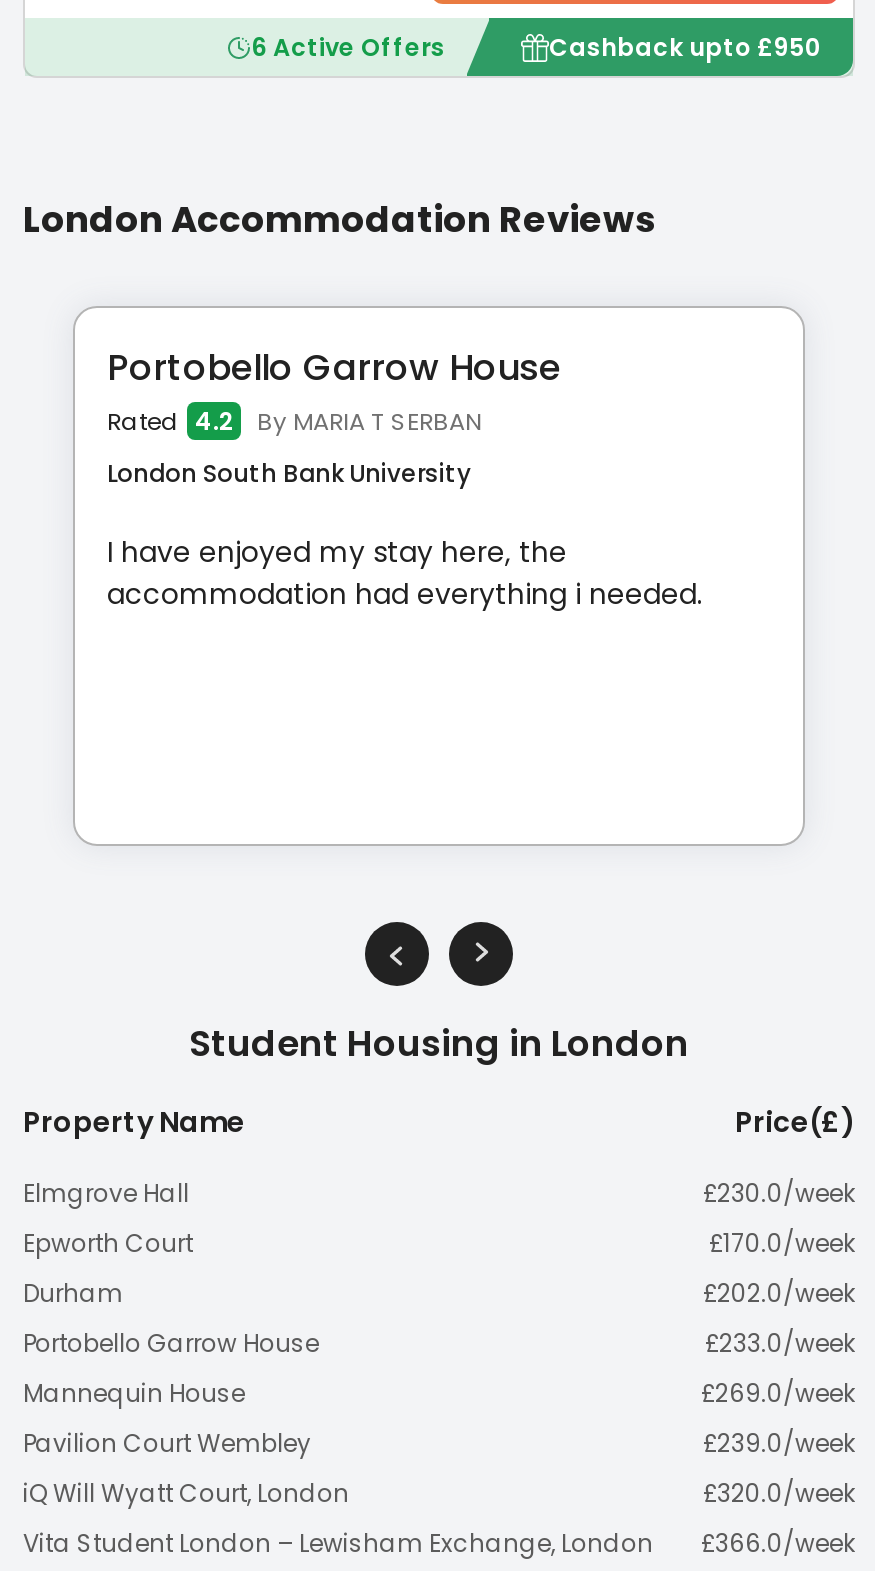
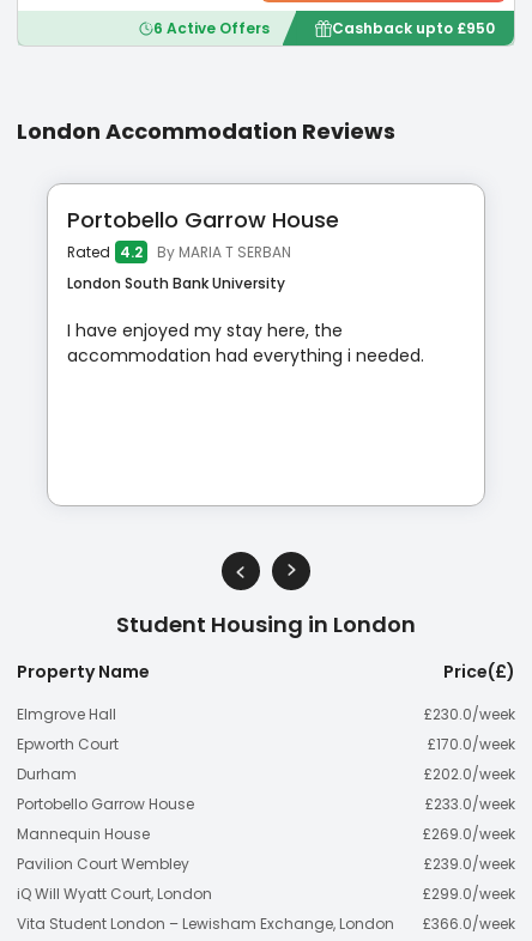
[703,1476,855,1510] £320.0/week -> [423,884,515,904] £299.0/week

